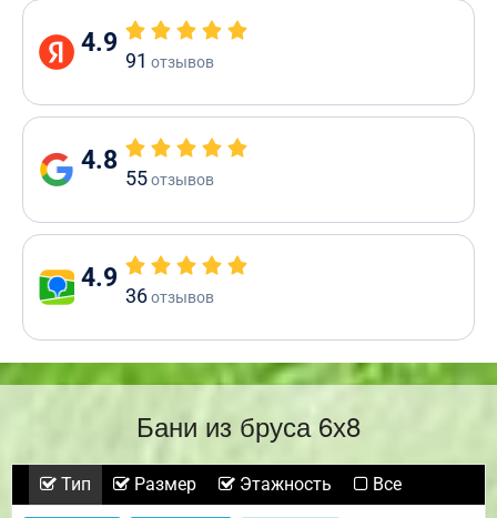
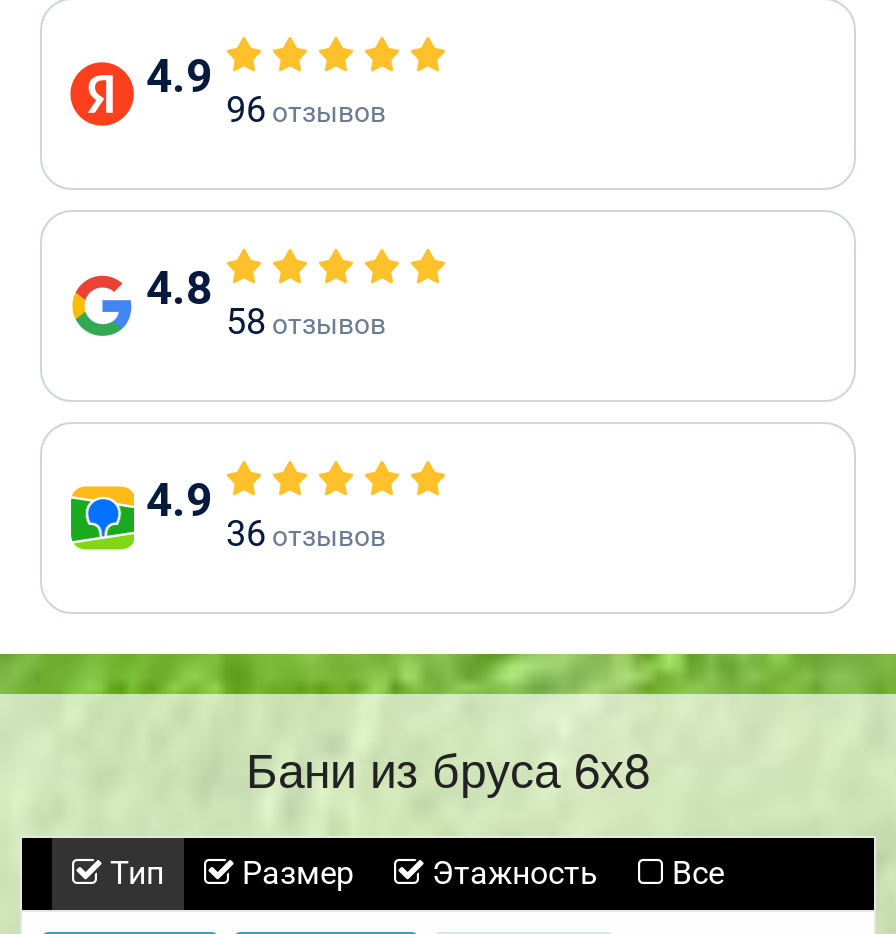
[125,49,214,72] 91 отзывов -> [226,88,386,130] 96 отзывов
[125,166,214,190] 55 отзывов -> [226,300,386,342] 58 отзывов

